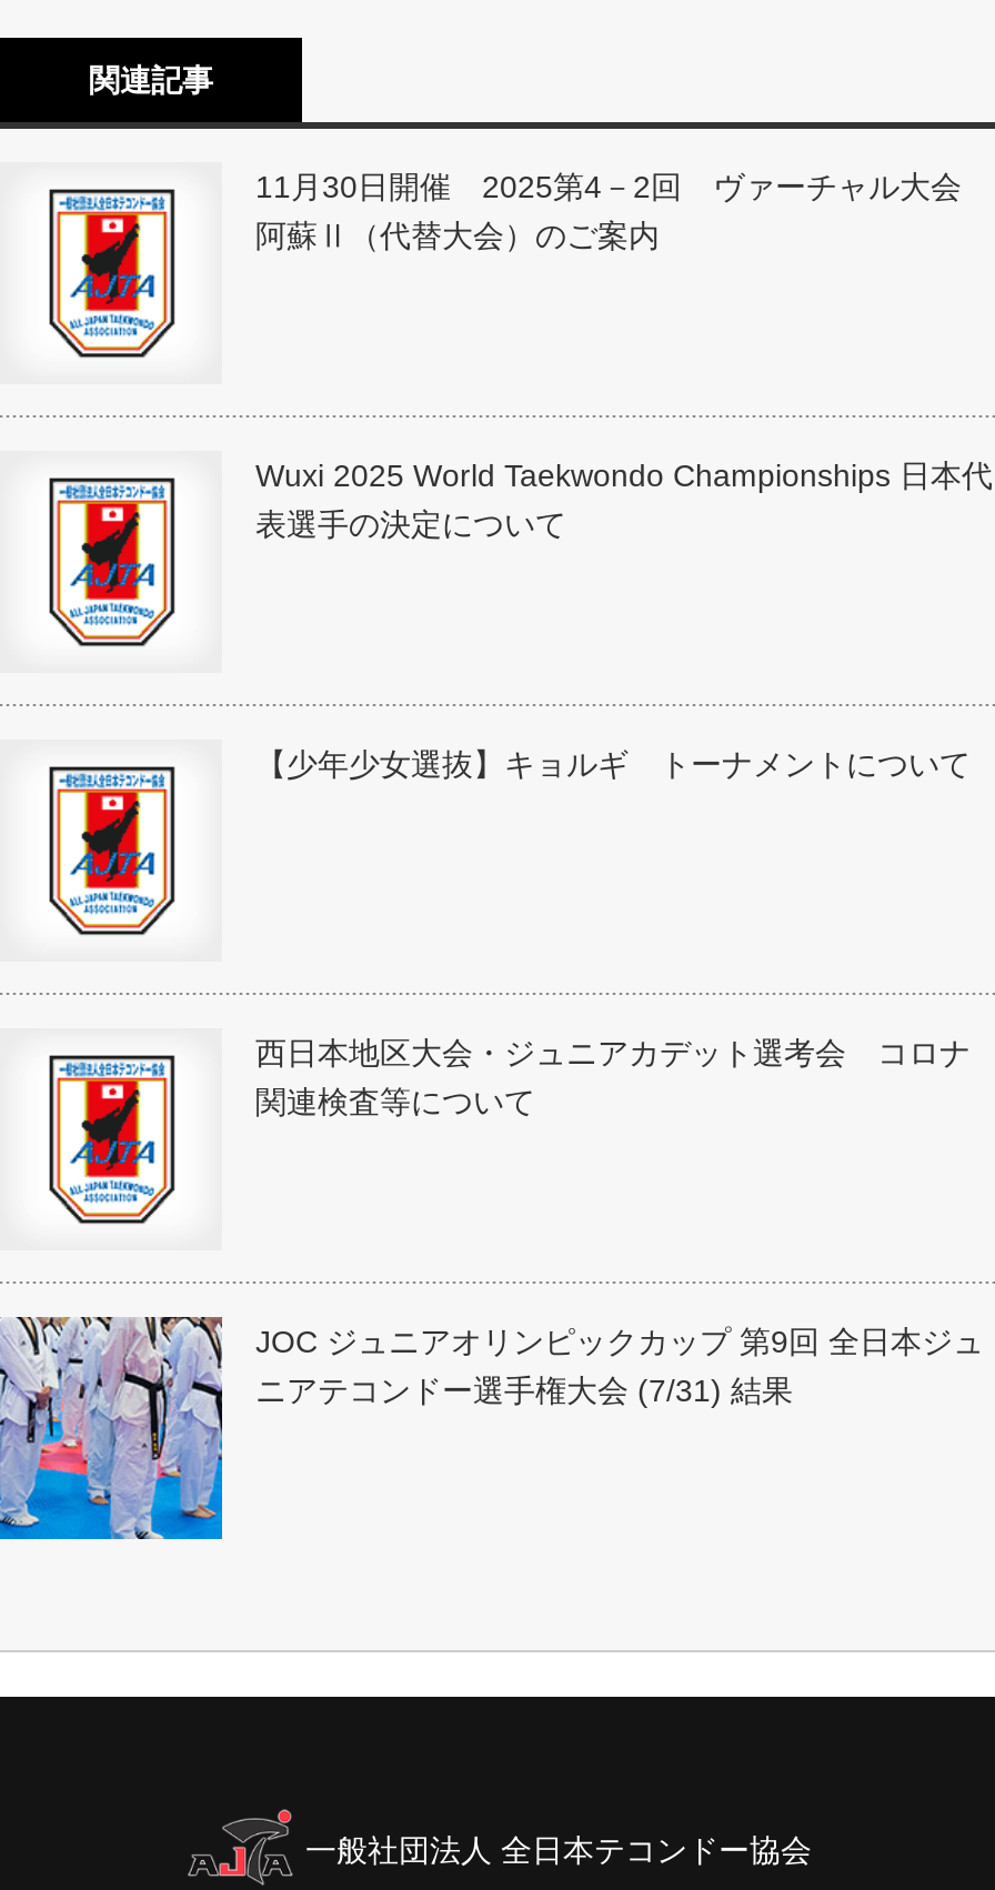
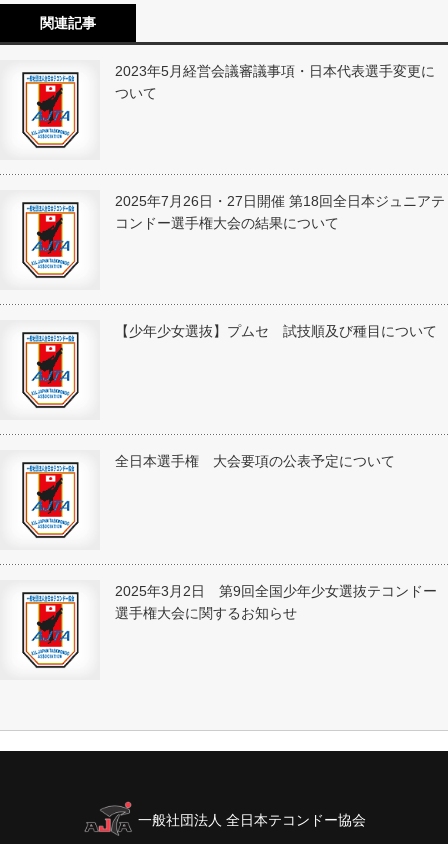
[255,168,993,253] 11月30日開催 2025第4－2回 ヴァーチャル大会 | 阿蘇Ⅱ（代替大会）のご案内 -> [115,63,435,101] 2023年5月経営会議審議事項・日本代表選手変更に | ついて
[255,457,993,541] Wuxi 2025 World Taekwondo Championships 日本代 | 表選手の決定について -> [115,193,445,231] 2025年7月26日・27日開催 第18回全日本ジュニアテ | コンドー選手権大会の結果について
[255,746,971,781] 【少年少女選抜】キョルギ トーナメントについて -> [115,323,437,339] 【少年少女選抜】プムセ 試技順及び種目について
[255,1035,971,1119] 西日本地区大会・ジュニアカデット選考会 コロナ | 関連検査等について -> [115,453,395,469] 全日本選手権 大会要項の公表予定について
[7,1315,984,1541] [image] | JOC ジュニアオリンピックカップ 第9回 全日本ジュ | ニアテコンドー選手権大会 (7/31) 結果 -> [3,580,437,680] [image] | 2025年3月2日 第9回全国少年少女選抜テコンドー | 選手権大会に関するお知らせ

